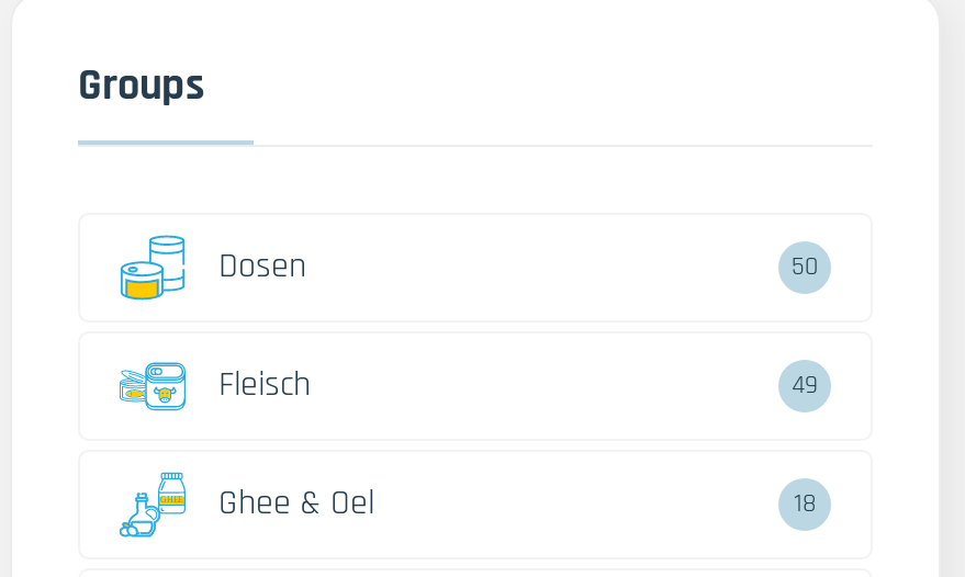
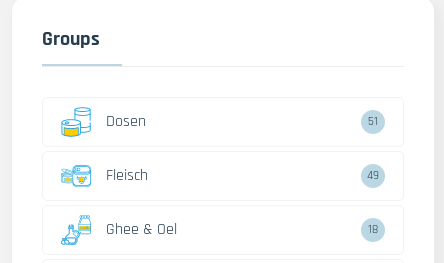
[792,250,818,283] 50 -> [368,114,378,129] 51

